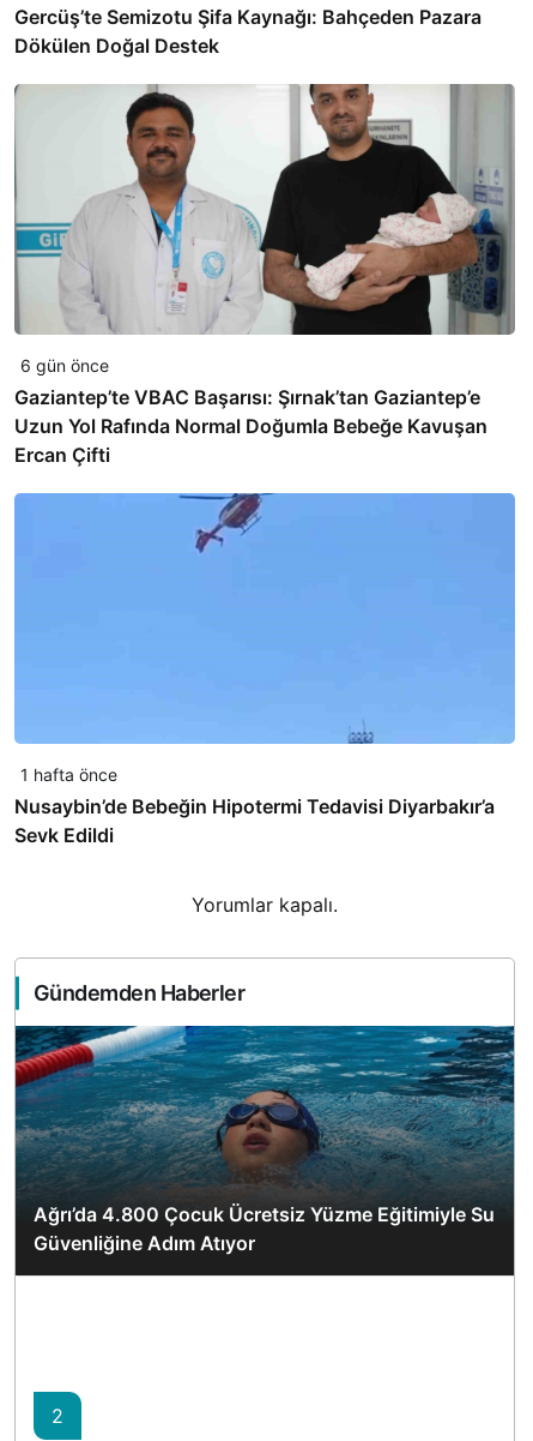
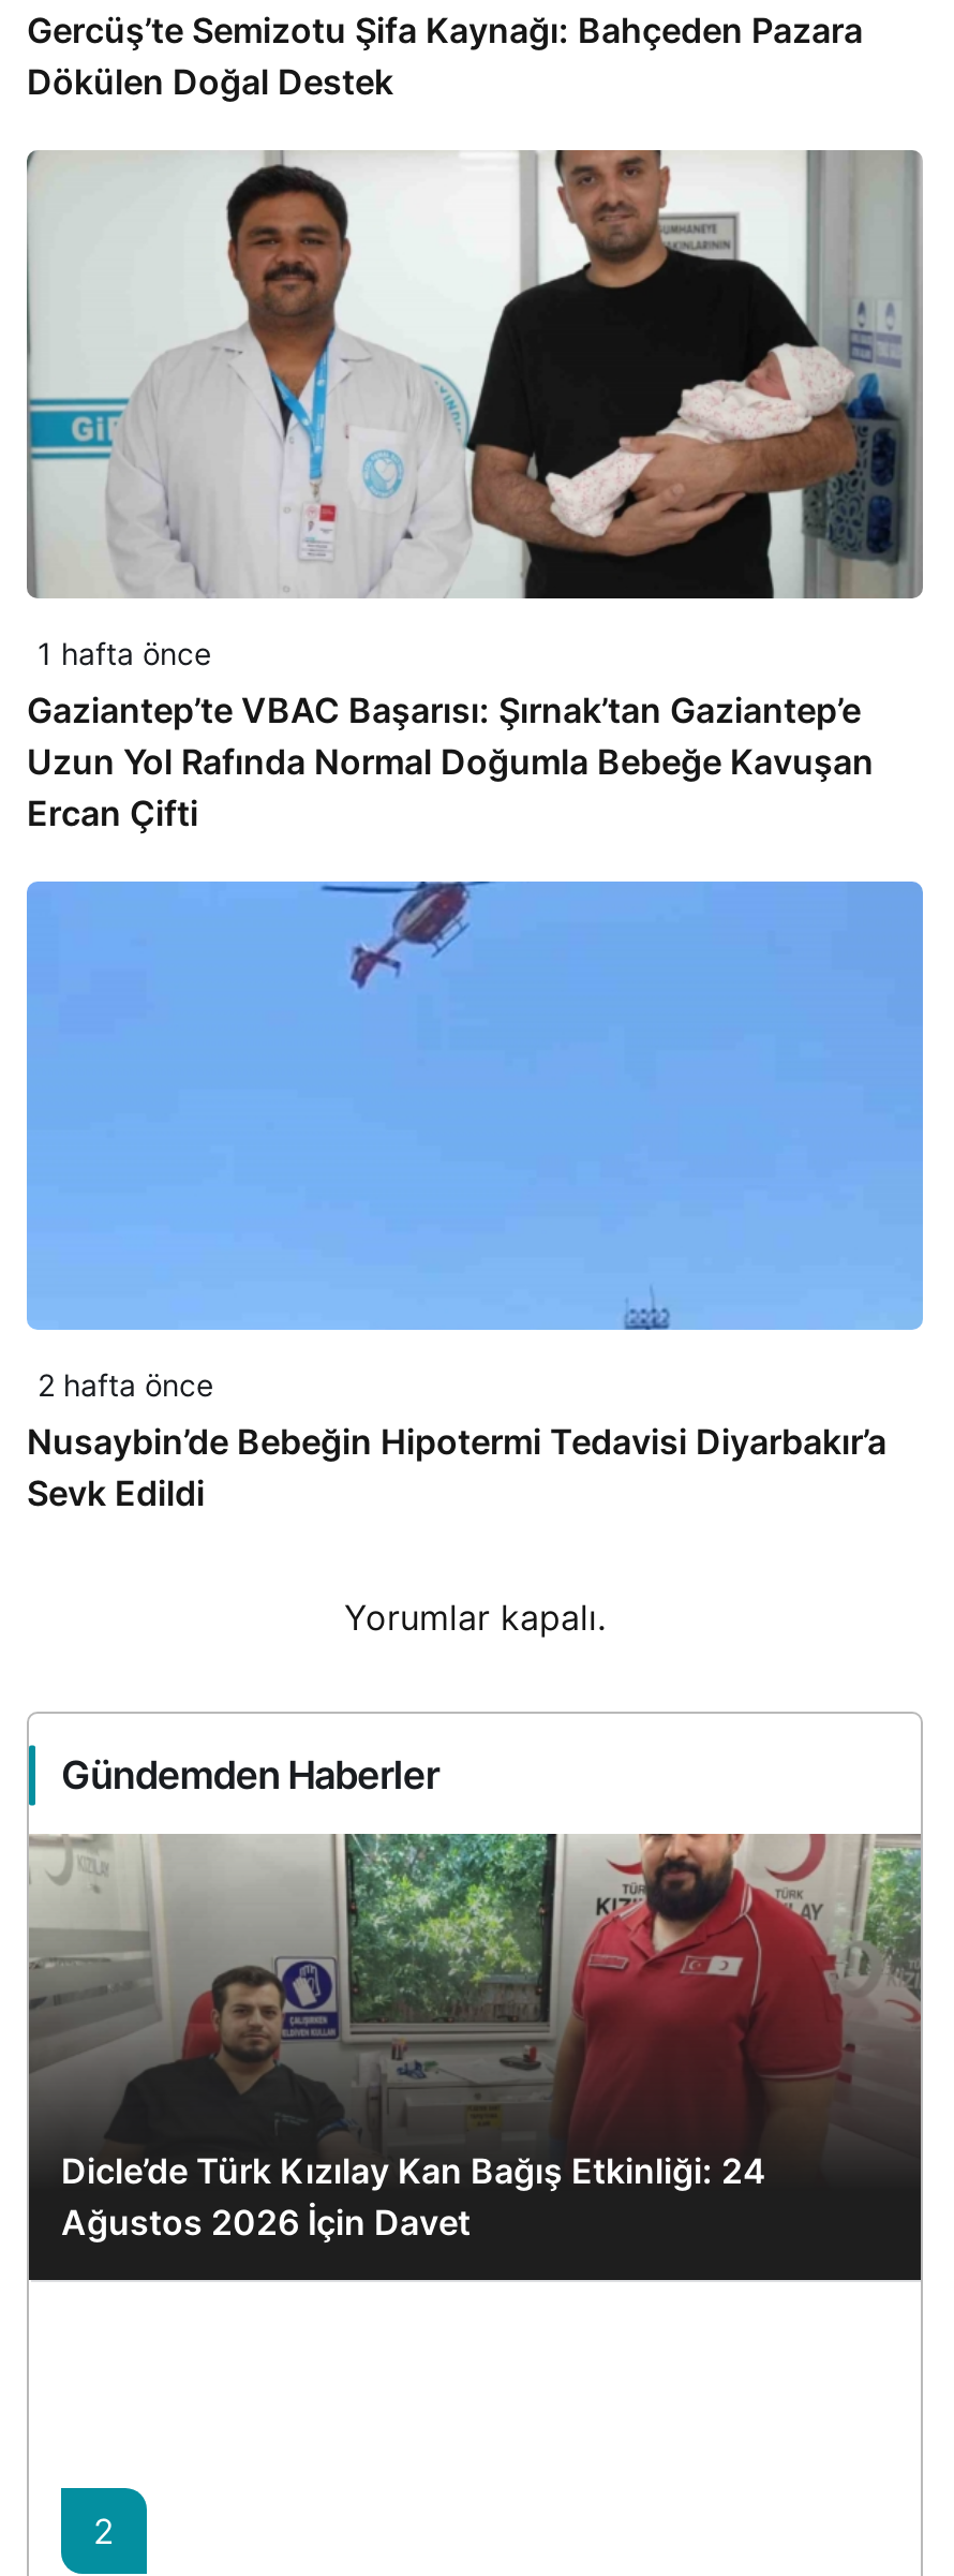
[20,355,109,376] 6 gün önce -> [38,635,211,672] 1 hafta önce
[20,765,117,785] 1 hafta önce -> [38,1367,213,1403] 2 hafta önce
[14,1025,514,1255] [image] | Ağrı’da 4.800 Çocuk Ücretsiz Yüzme Eğitimiyle Su | Güvenliğine Adım Atıyor -> [27,1832,923,2244] [image] | Dicle’de Türk Kızılay Kan Bağış Etkinliği: 24 | Ağustos 2026 İçin Davet

